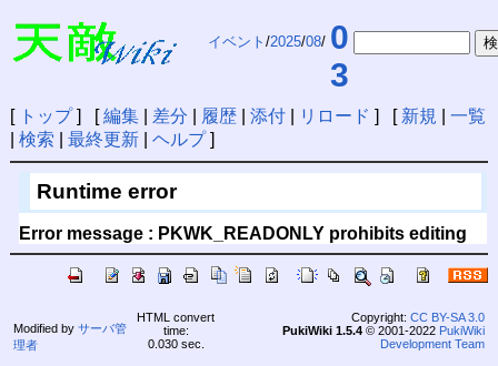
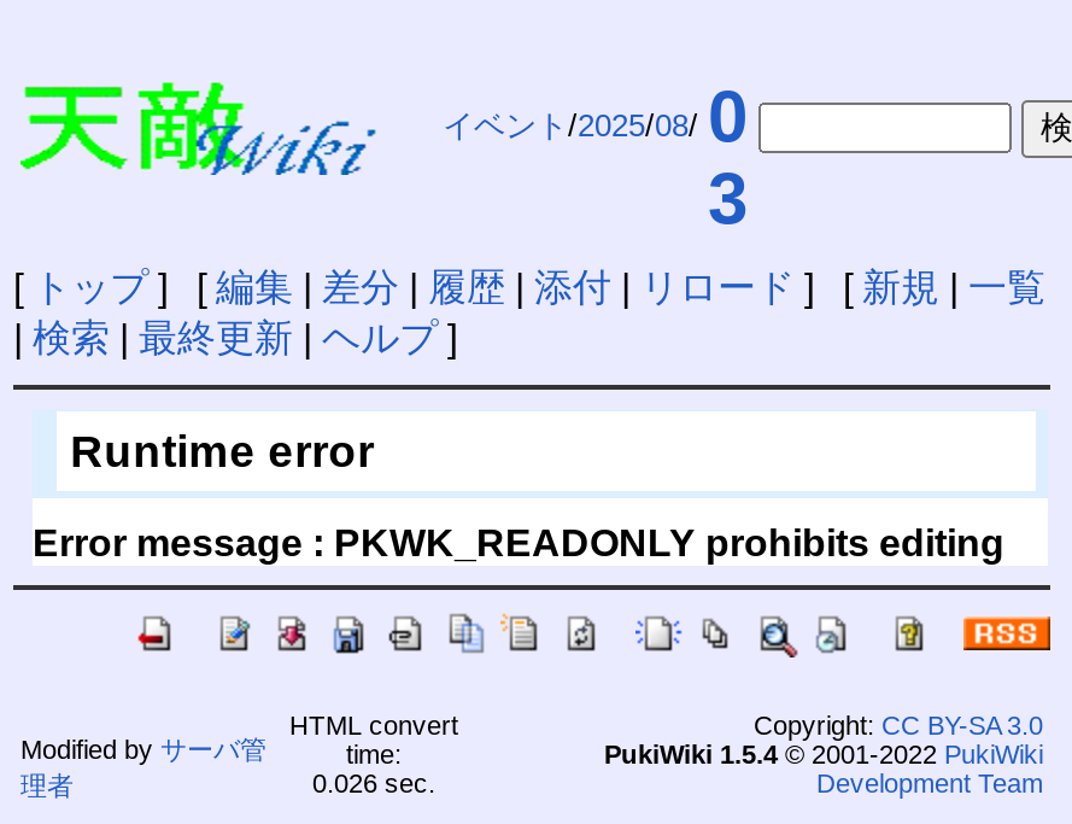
[148,337,205,350] 0.030 sec. -> [312,768,435,796] 0.026 sec.

